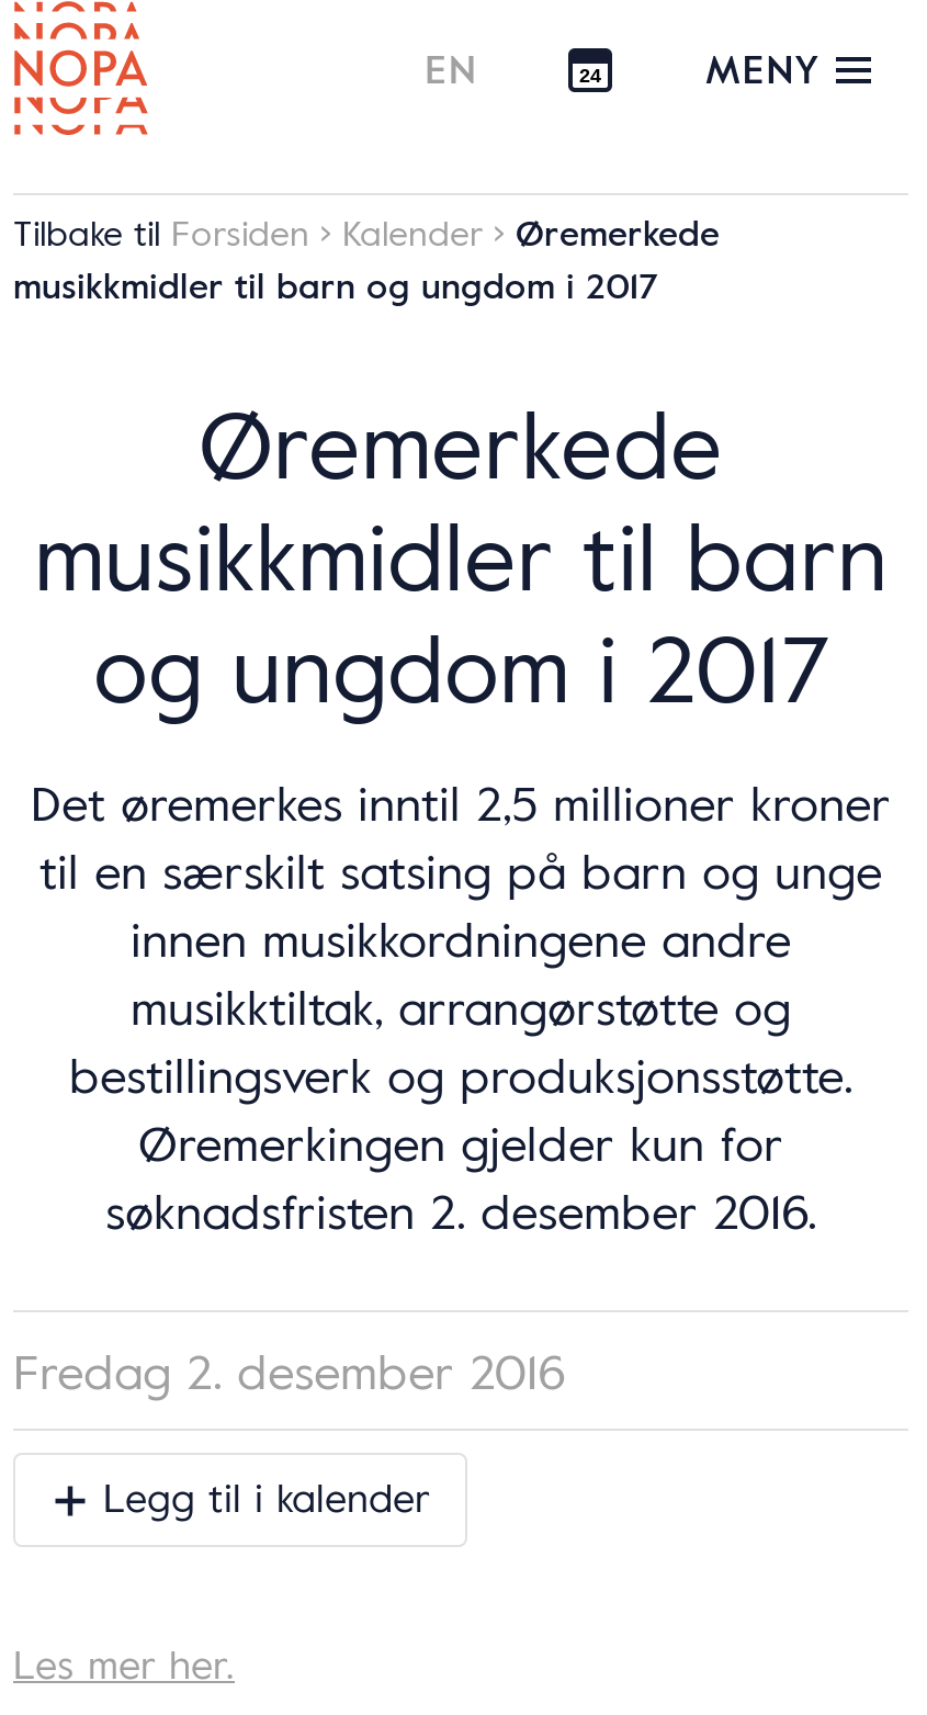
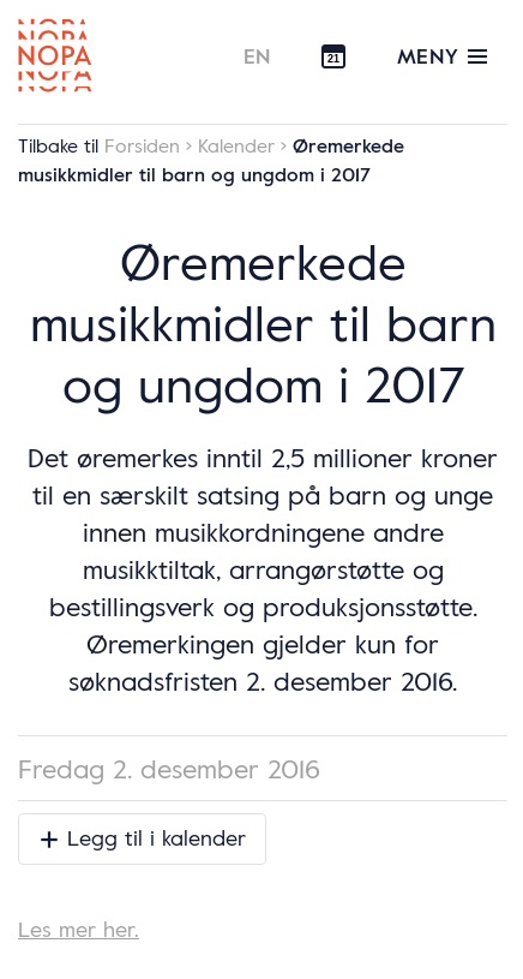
[578,63,600,85] 24 -> [327,53,339,65] 21

